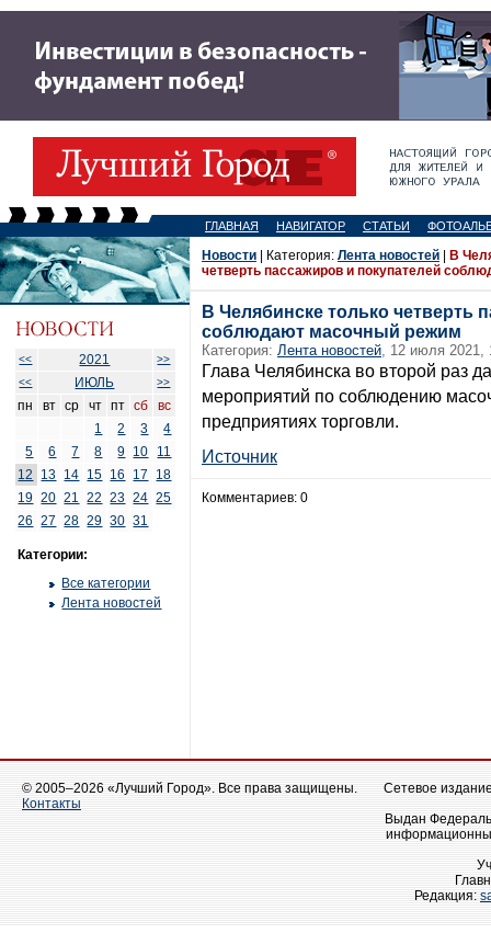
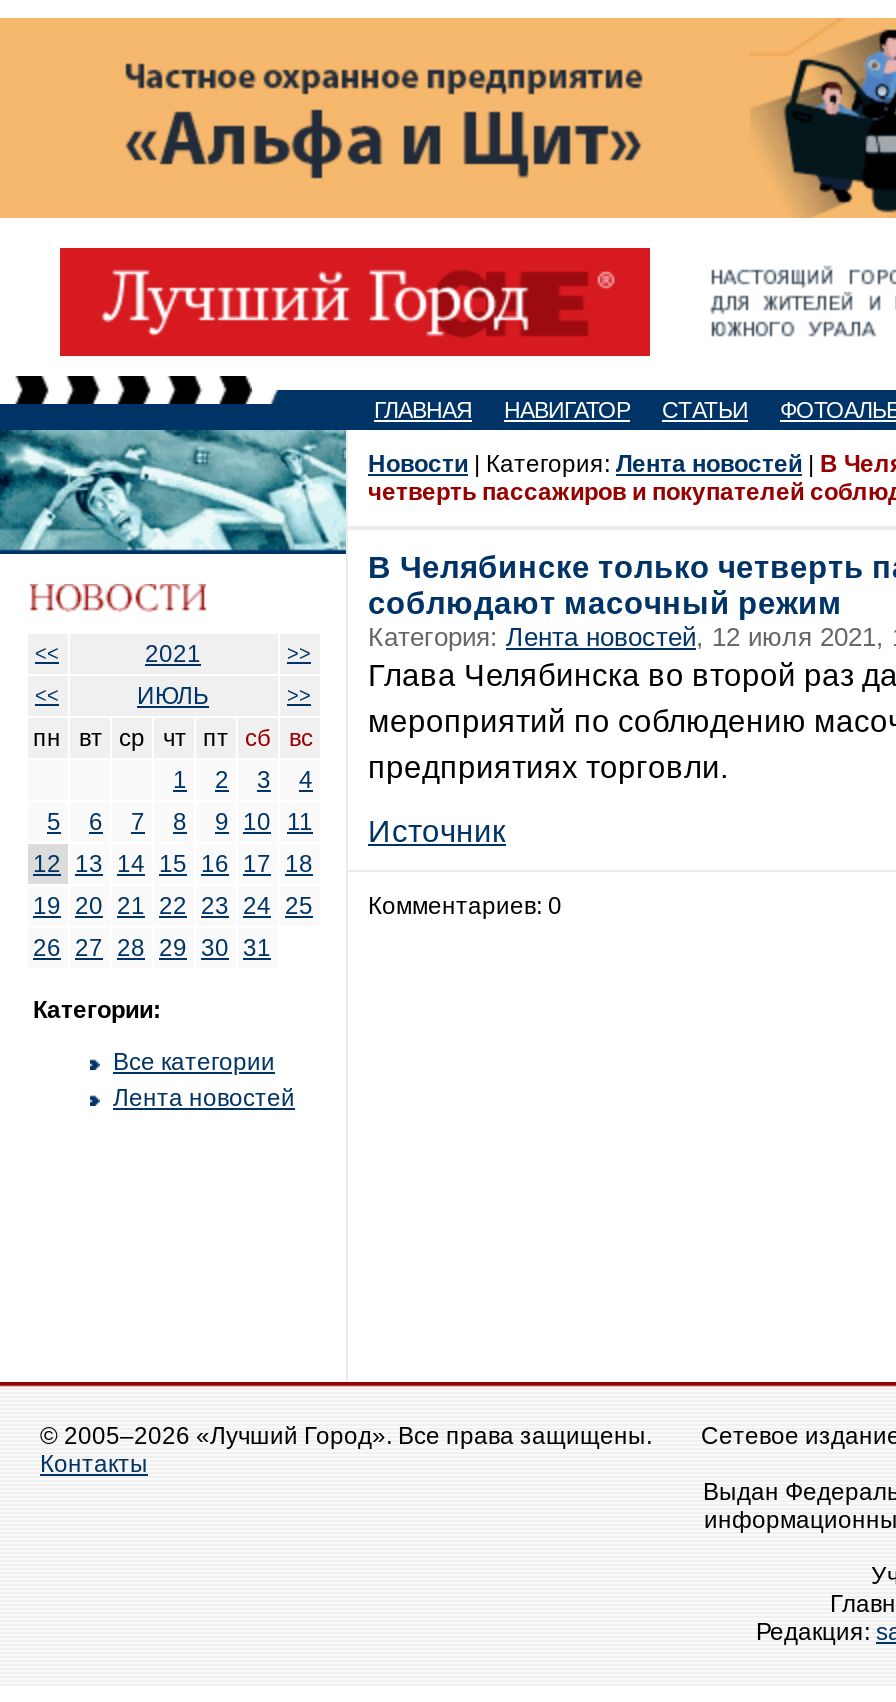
[3,10,488,122] [image] -> [6,16,890,220] [image]

